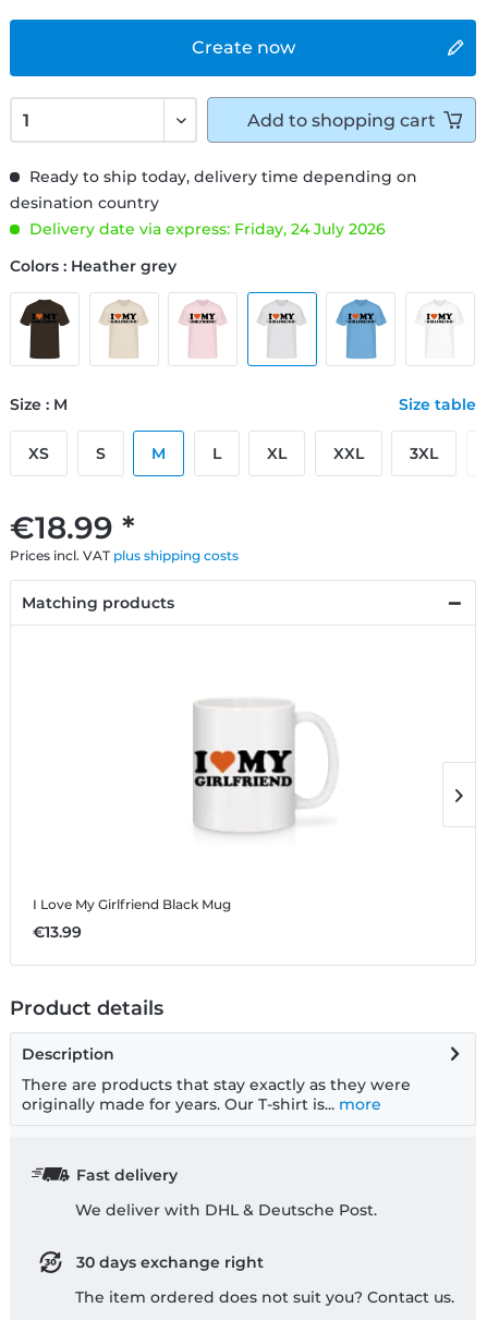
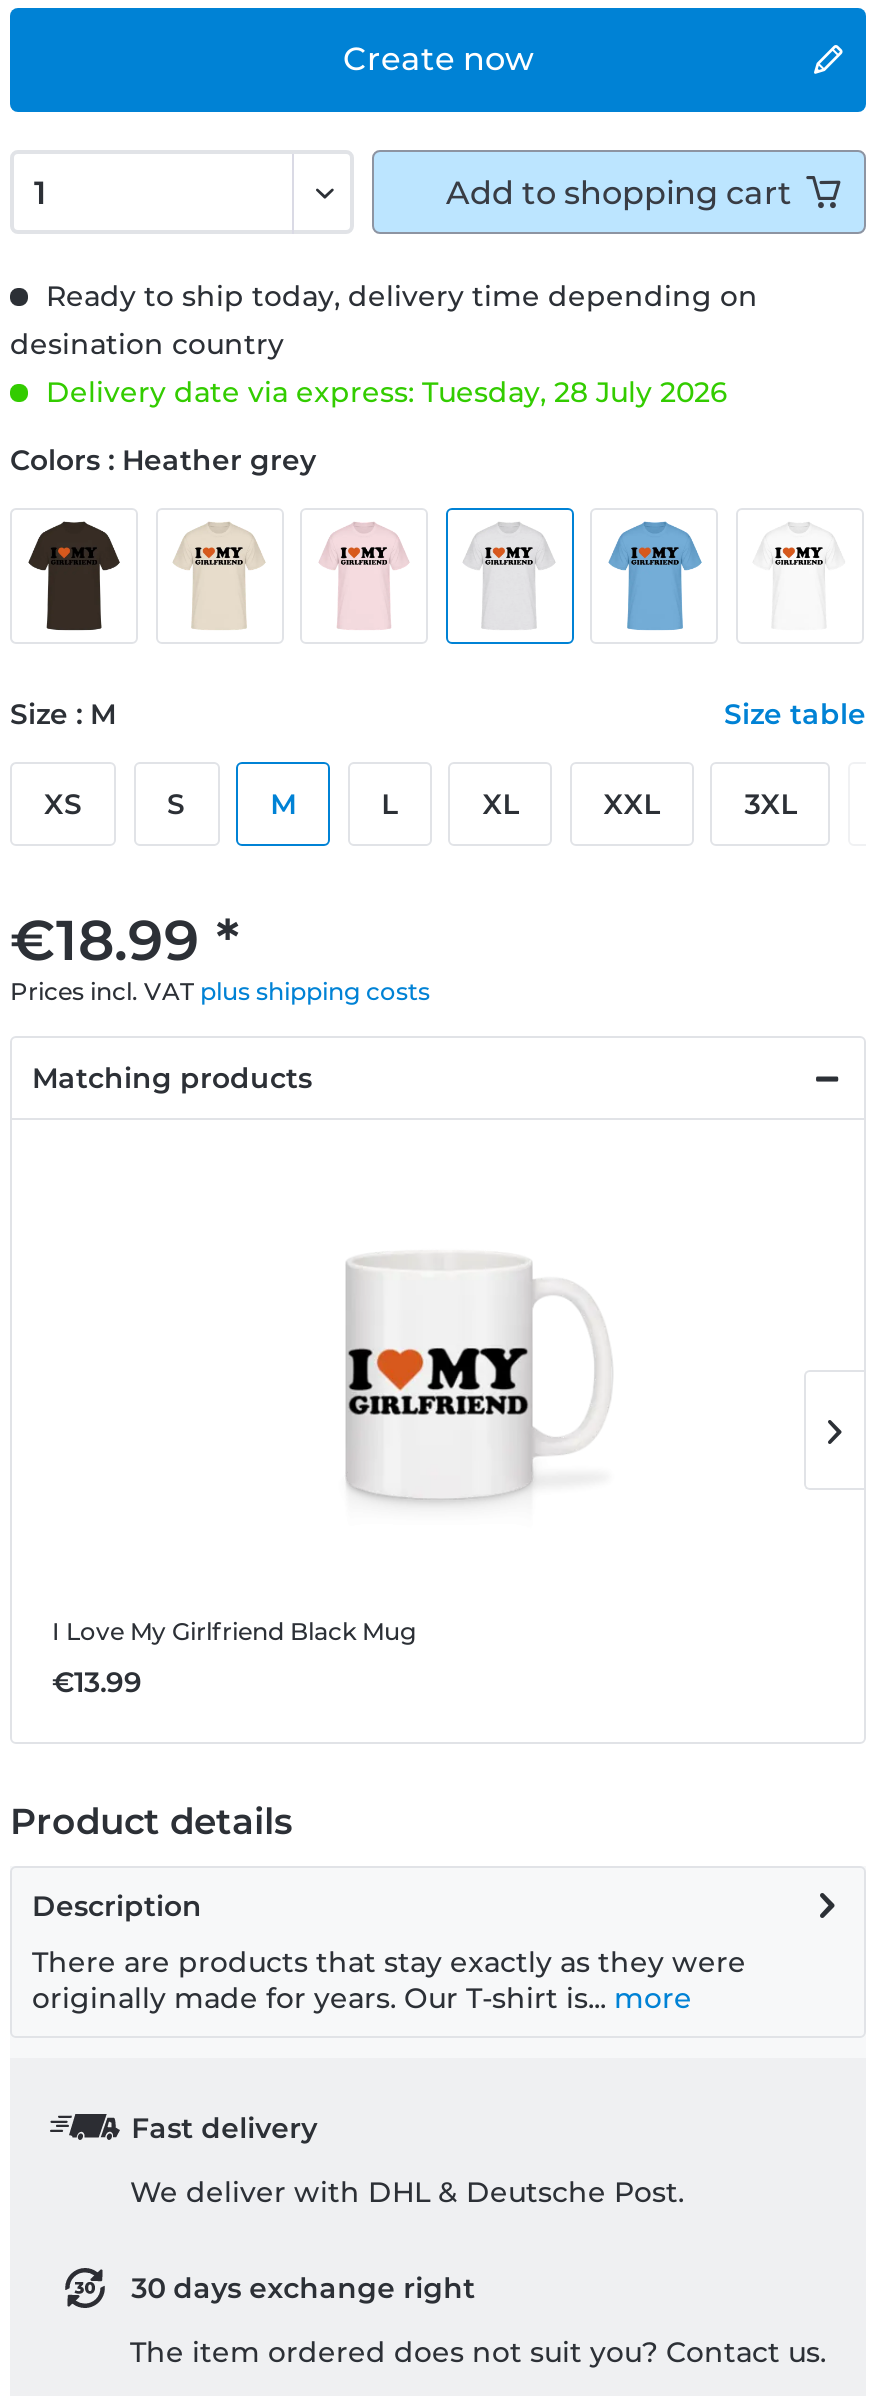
[25,219,386,238] Delivery date via express: Friday, 24 July 2026 -> [38,373,728,409] Delivery date via express: Tuesday, 28 July 2026

